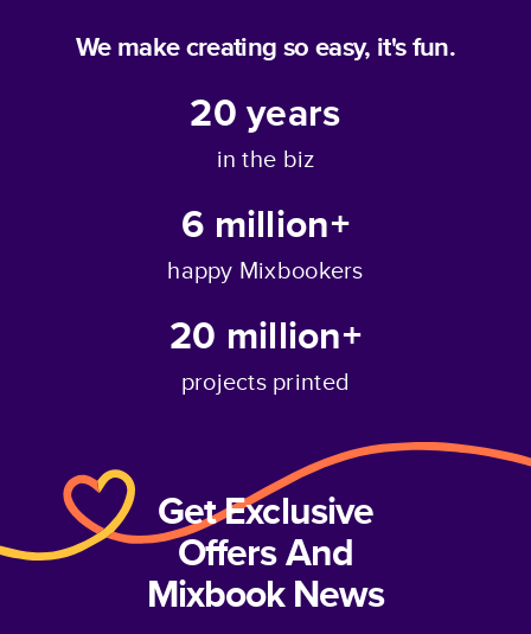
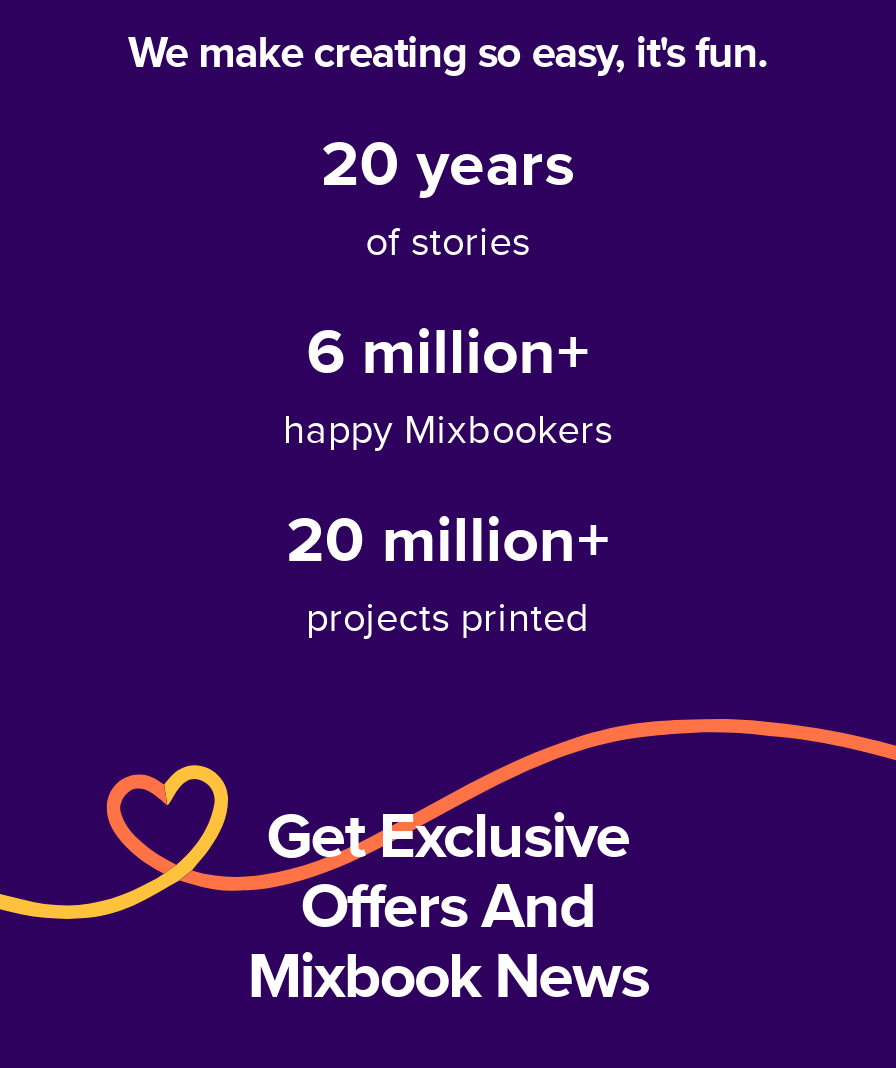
[217,141,314,175] in the biz -> [365,211,531,269] of stories

